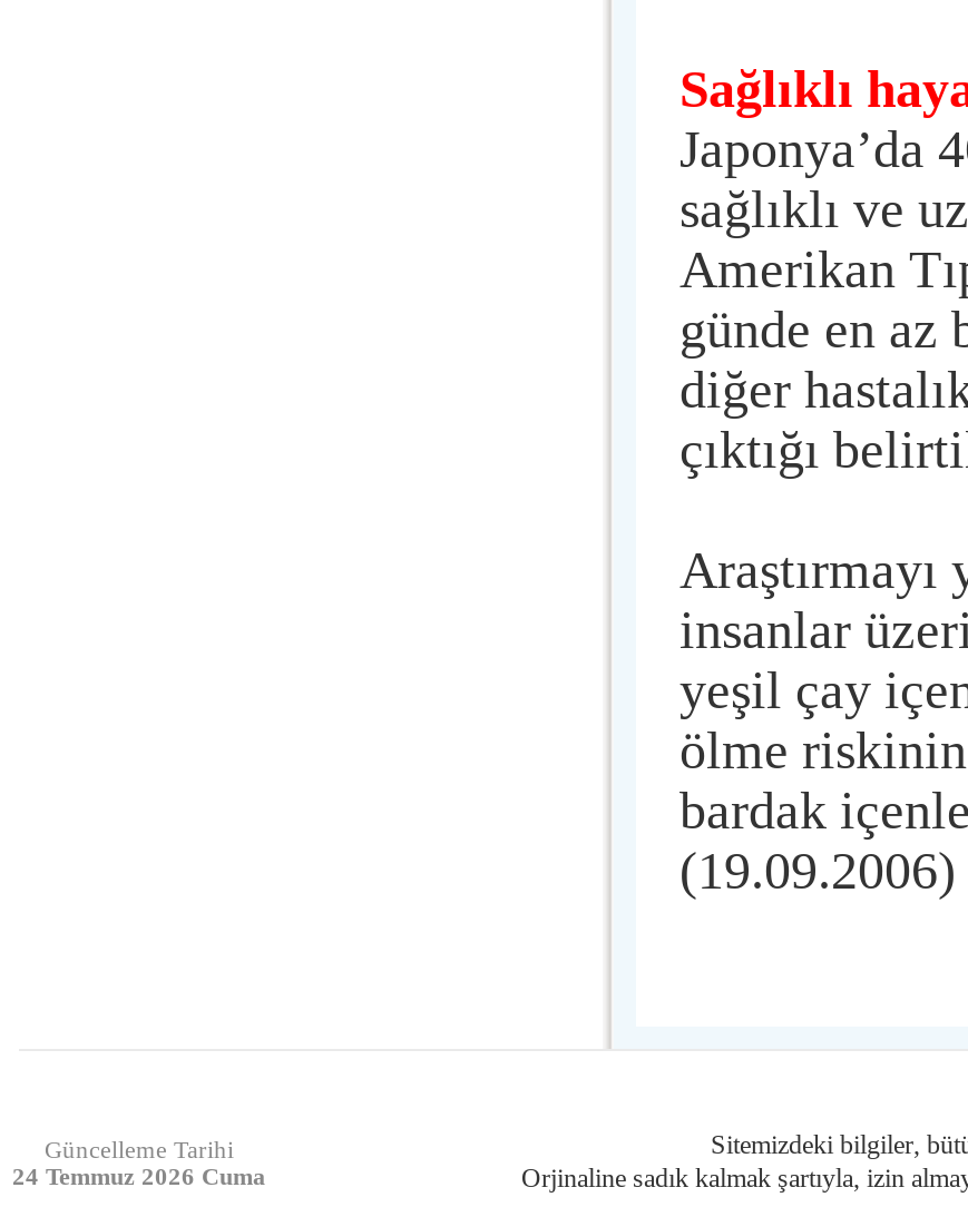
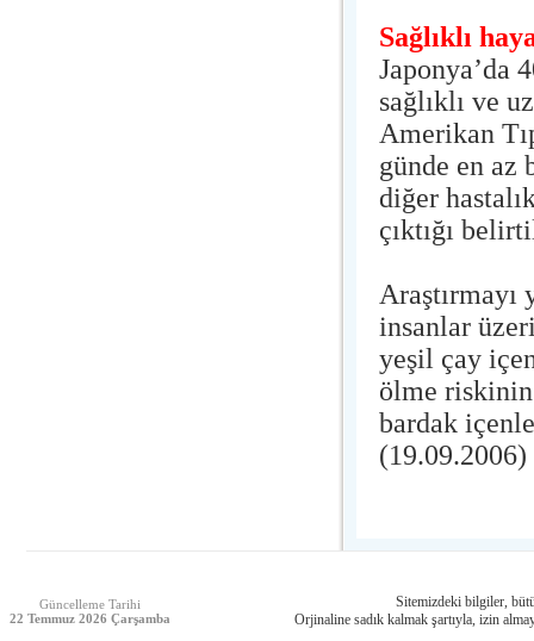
[12,1162,266,1189] 24 Temmuz 2026 Cuma -> [10,611,171,626] 22 Temmuz 2026 Çarşamba

